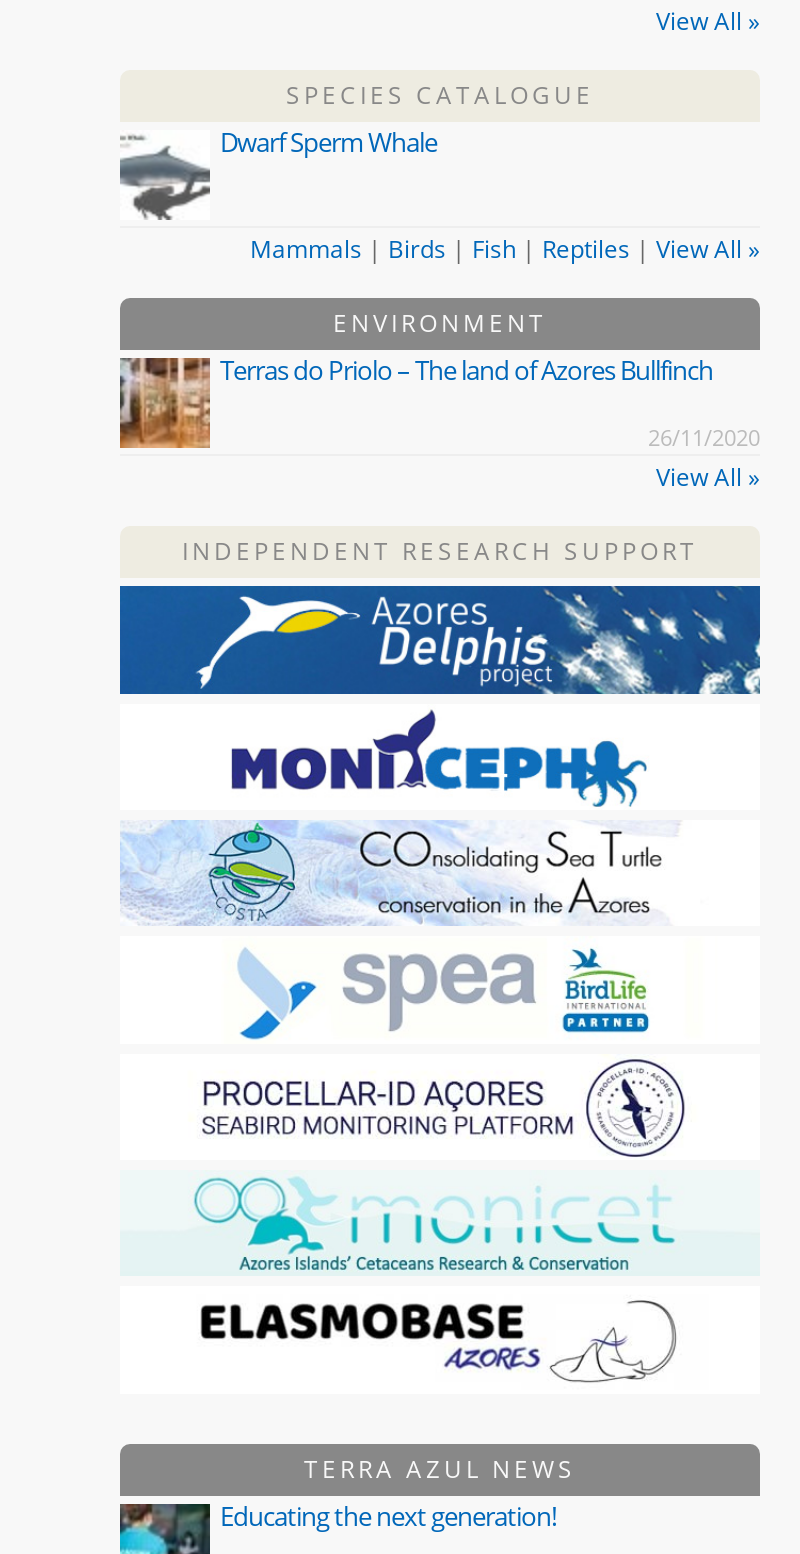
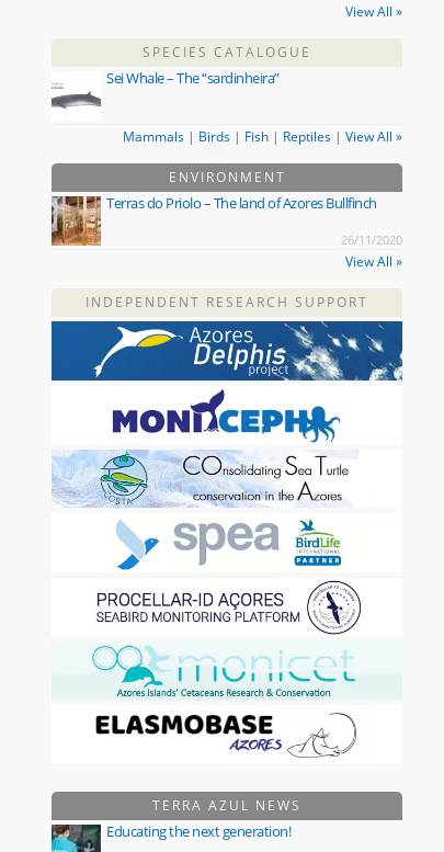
[118,125,437,222] [image] | Dwarf Sperm Whale -> [50,68,279,120] [image] | Sei Whale – The “sardinheira”

